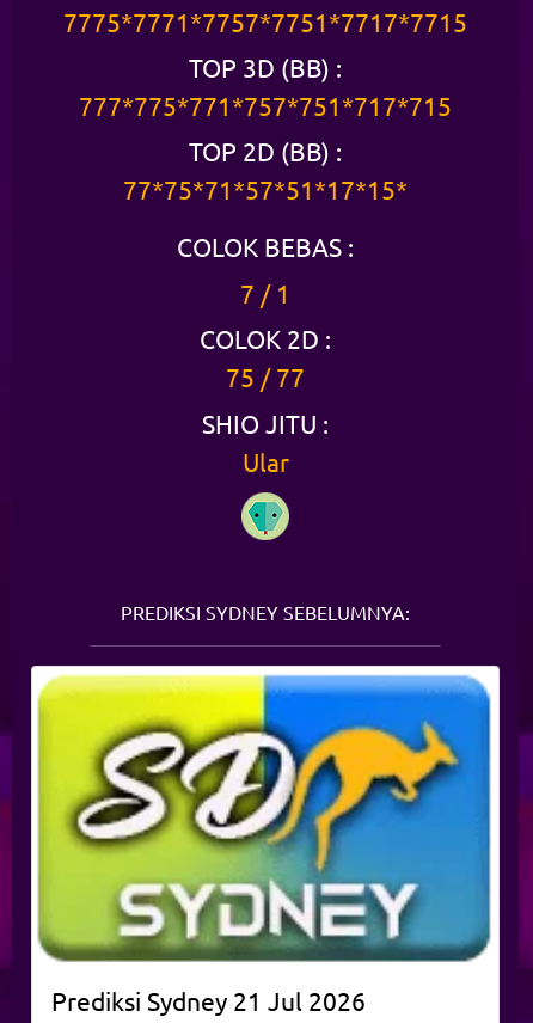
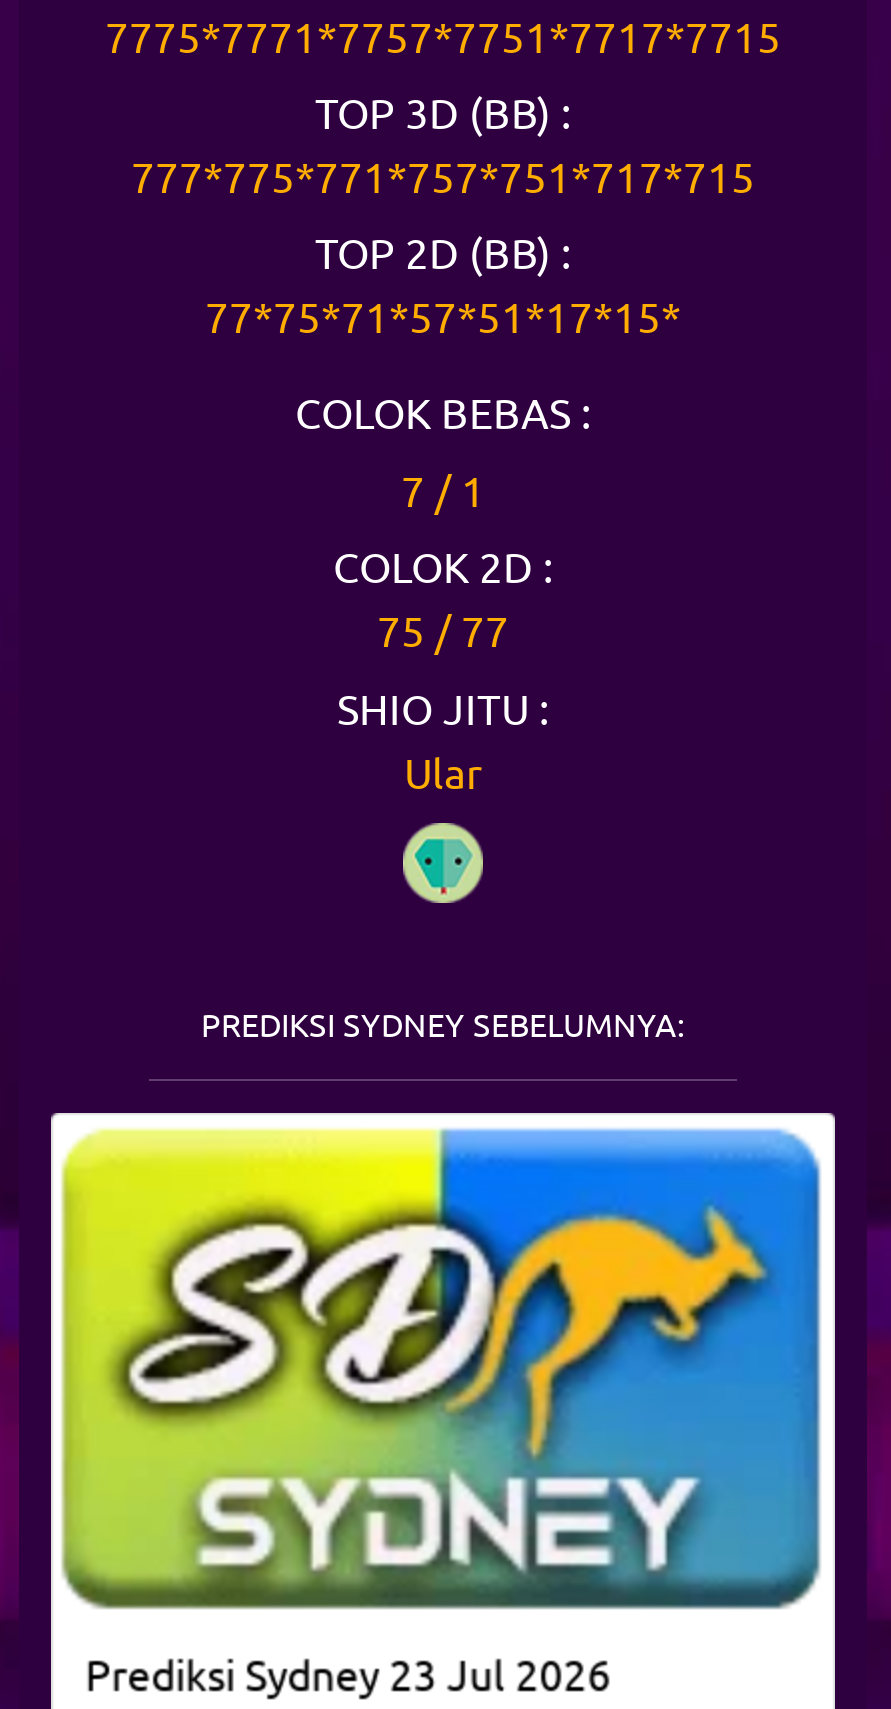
[51,985,366,1016] Prediksi Sydney 21 Jul 2026 -> [85,1647,611,1699] Prediksi Sydney 23 Jul 2026

